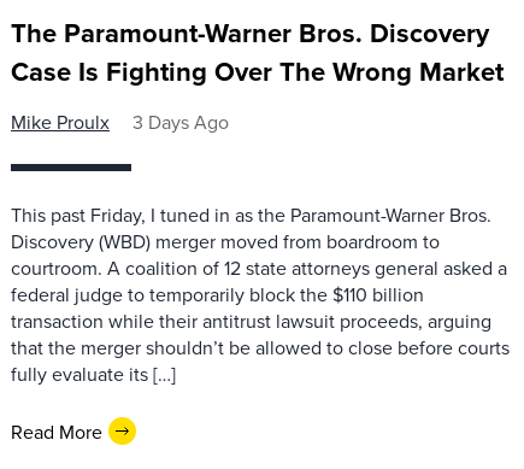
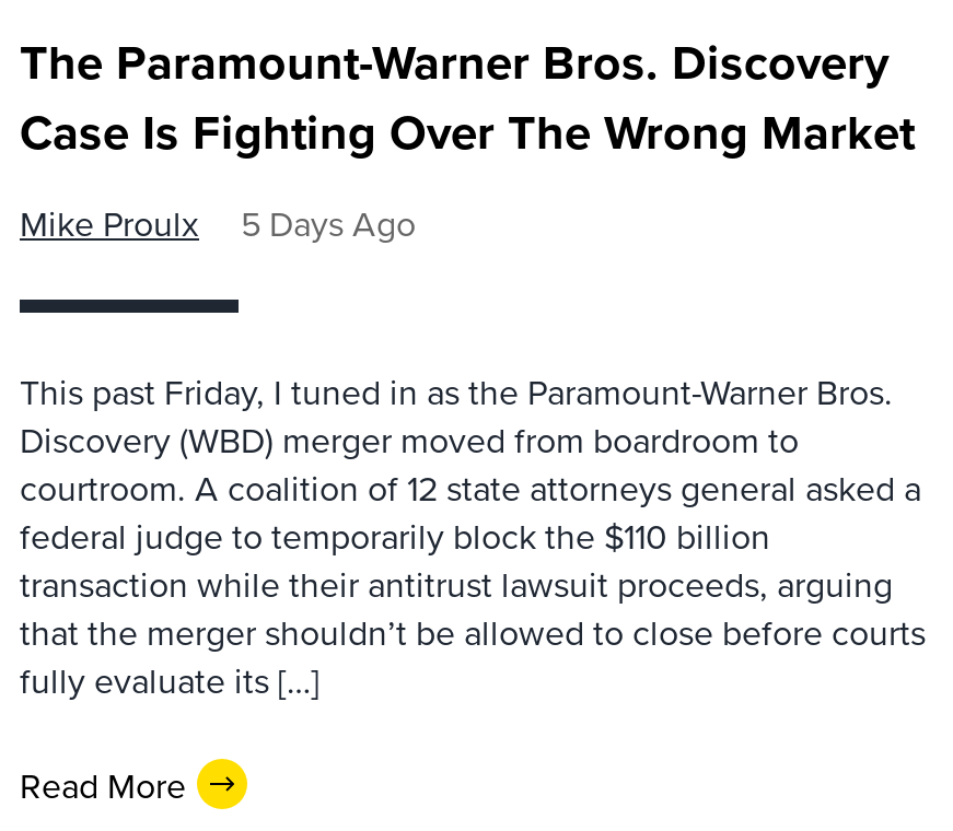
[11,109,229,135] Mike Proulx 3 Days Ago -> [20,199,416,247] Mike Proulx 5 Days Ago

